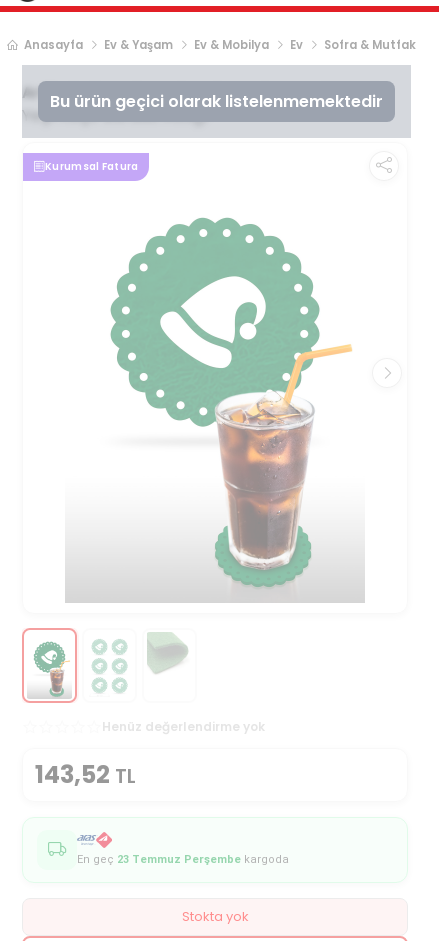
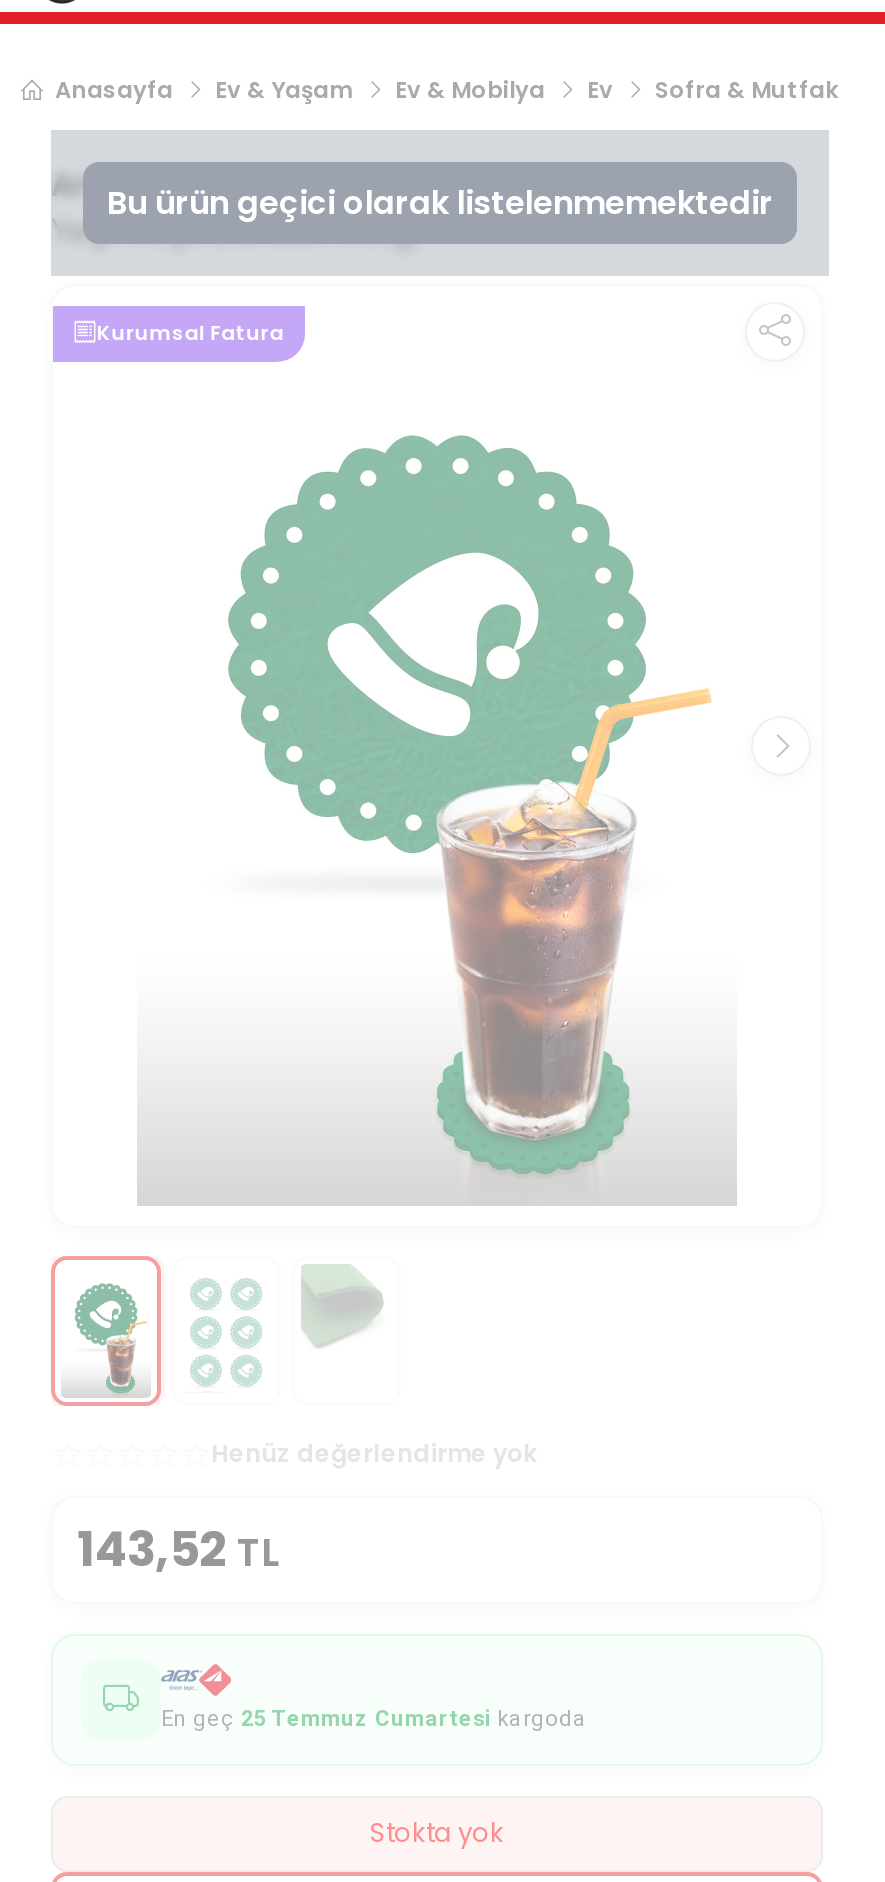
[77,853,289,866] En geç 23 Temmuz Perşembe kargoda -> [161,1706,587,1732] En geç 25 Temmuz Cumartesi kargoda

